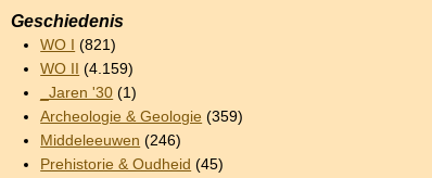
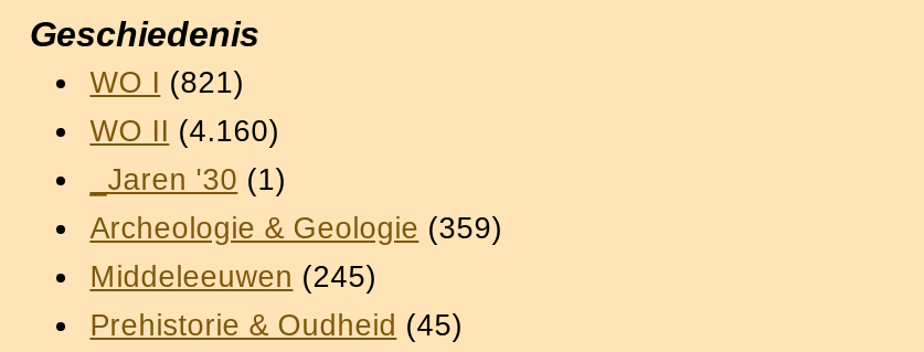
[40,60,134,77] WO II (4.159) -> [90,114,280,147] WO II (4.160)
[40,132,181,148] Middeleeuwen (246) -> [90,260,377,293] Middeleeuwen (245)

